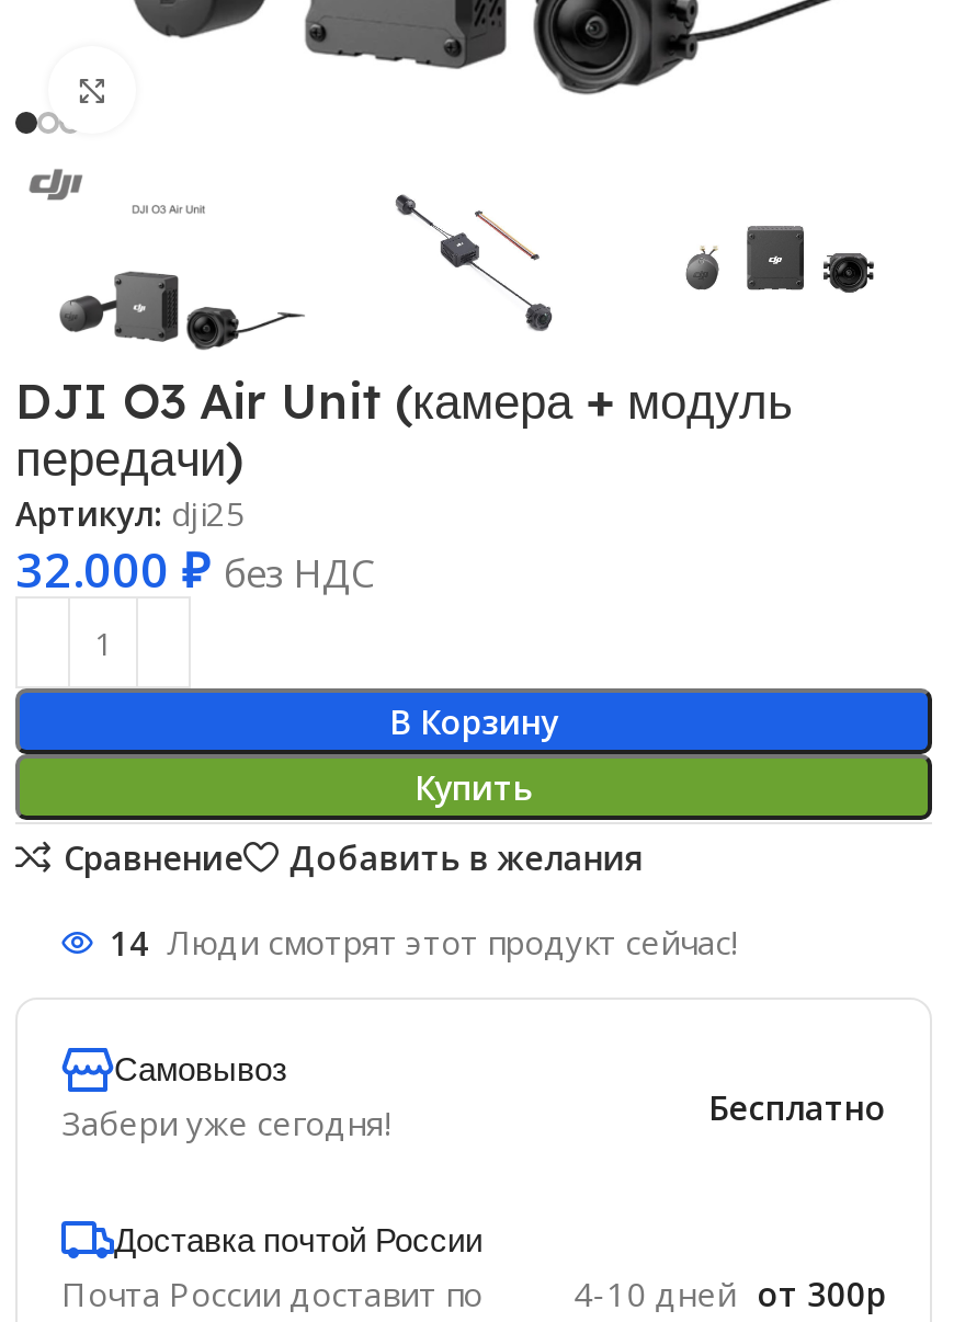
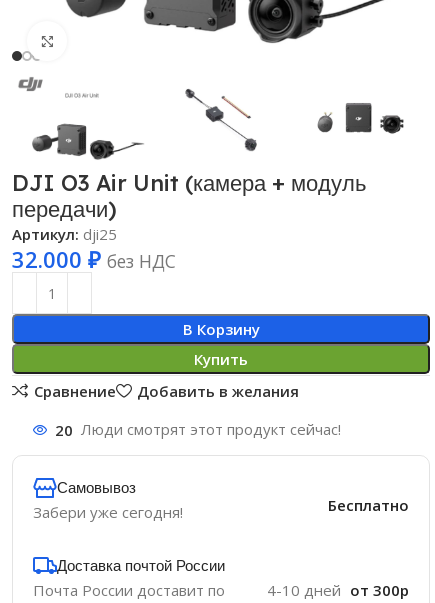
[110,921,737,964] 14 Люди смотрят этот продукт сейчас! -> [55,420,341,440] 20 Люди смотрят этот продукт сейчас!

